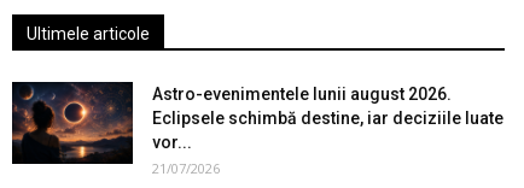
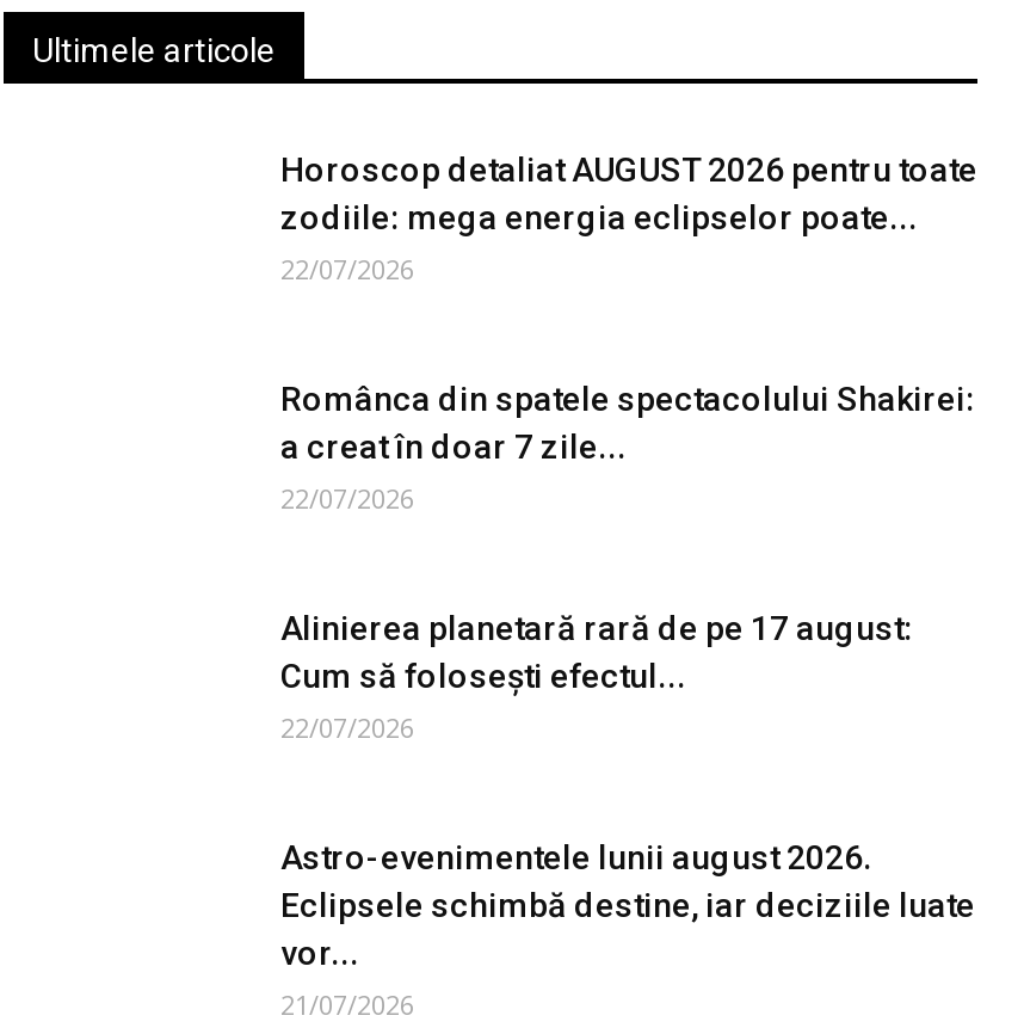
none -> [280,149,977,744] Horoscop detaliat AUGUST 2026 pentru toate | zodiile: mega energia eclipselor poate... | 22/07/2026 | Românca din spatele spectacolului Shakirei: | a creat în doar 7 zile... | 22/07/2026 | Alinierea planetară rară de pe 17 august: | Cum să folosești efectul... | 22/07/2026
[11,81,134,165] [image] -> none

